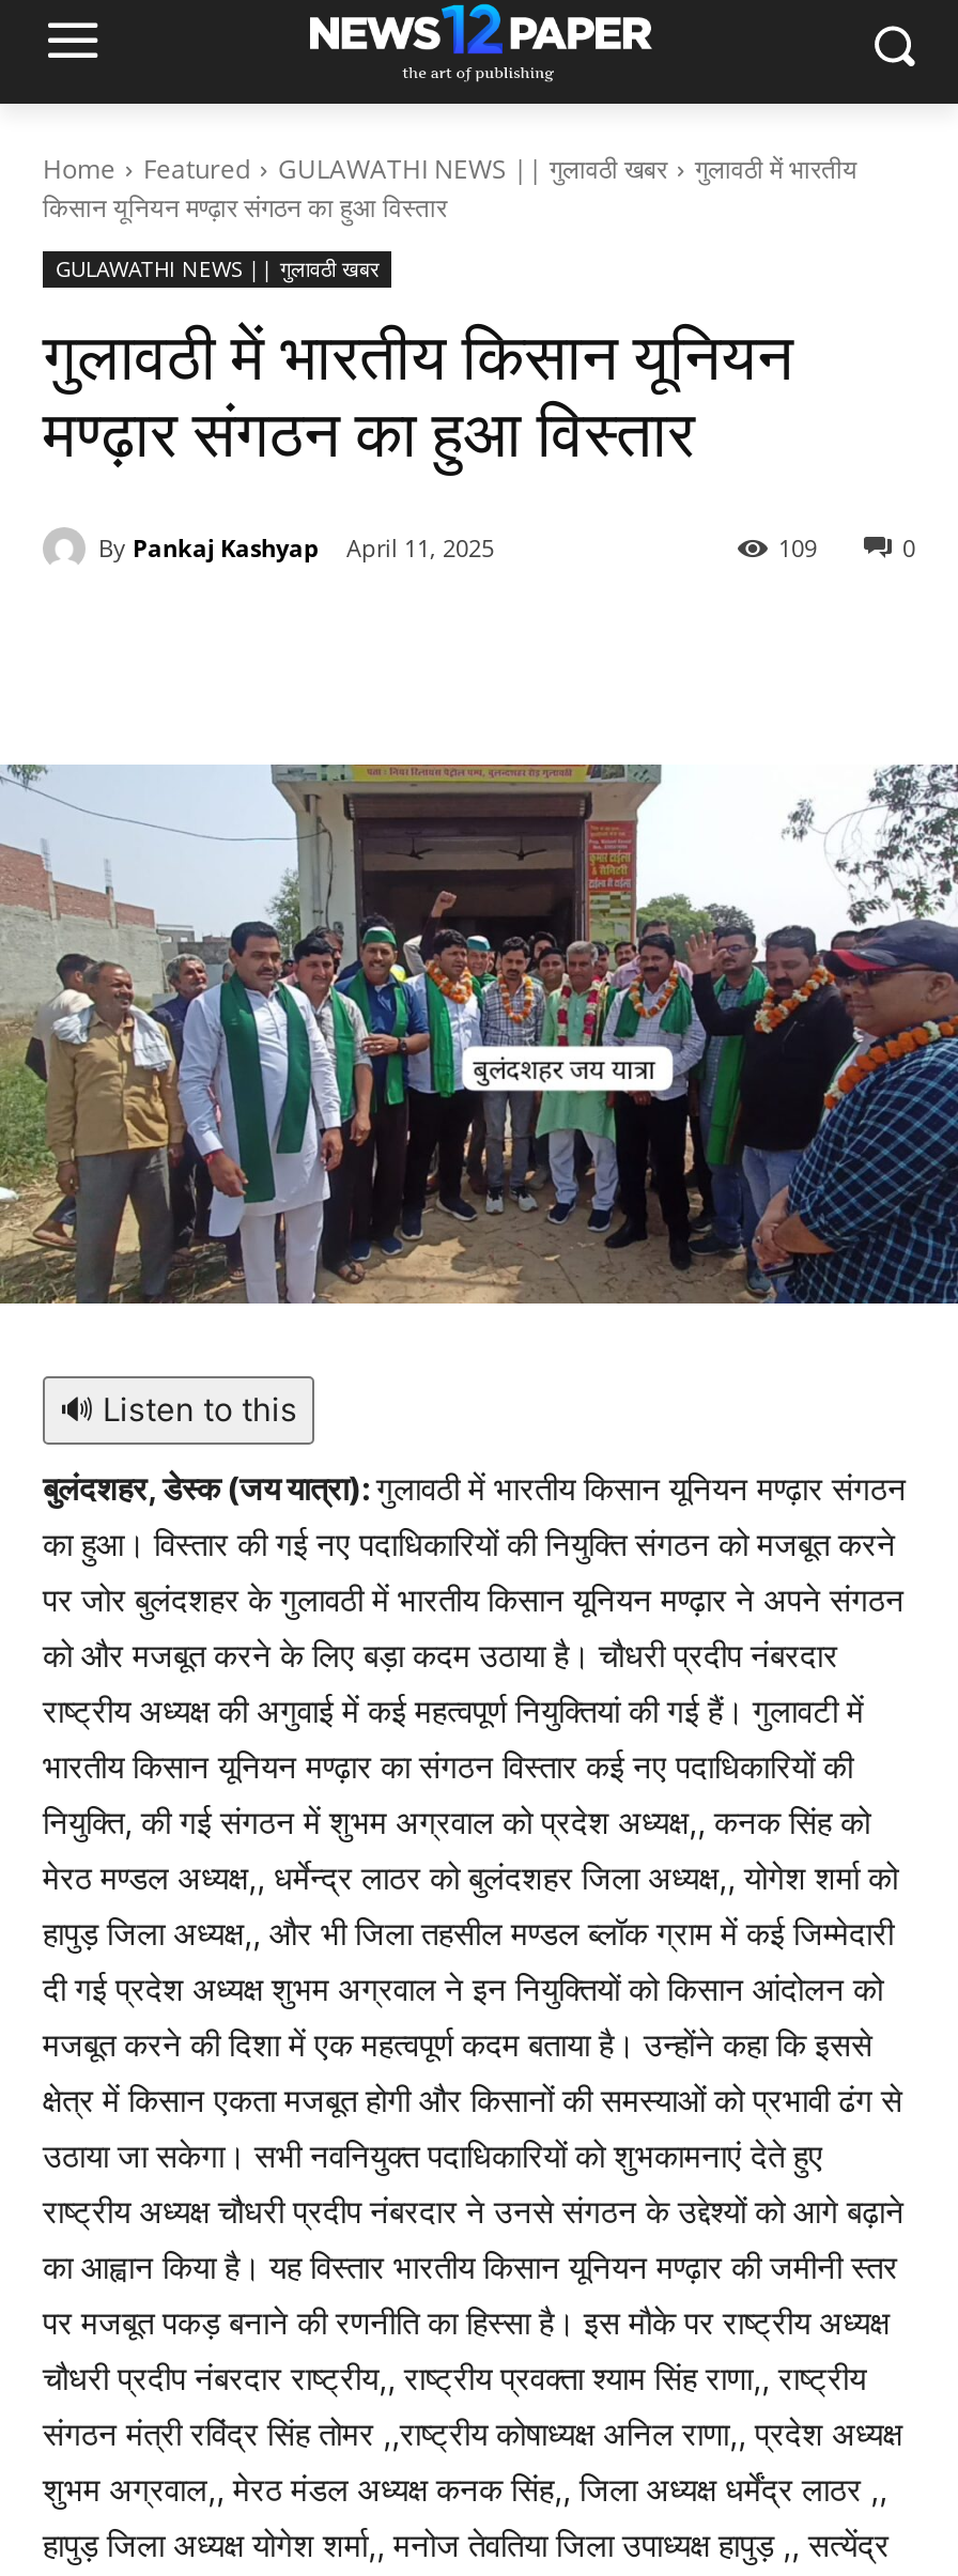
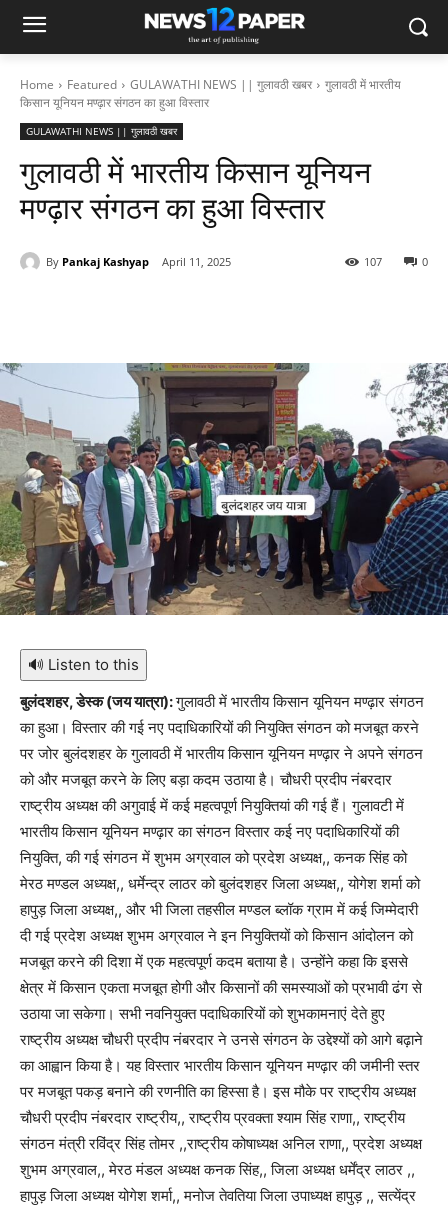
[778,532,817,564] 109 -> [364,254,382,269] 107

